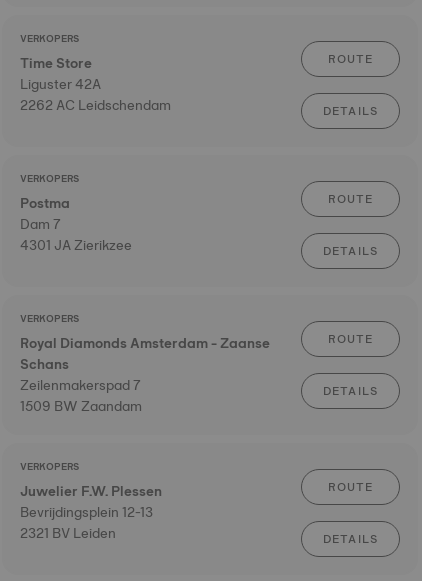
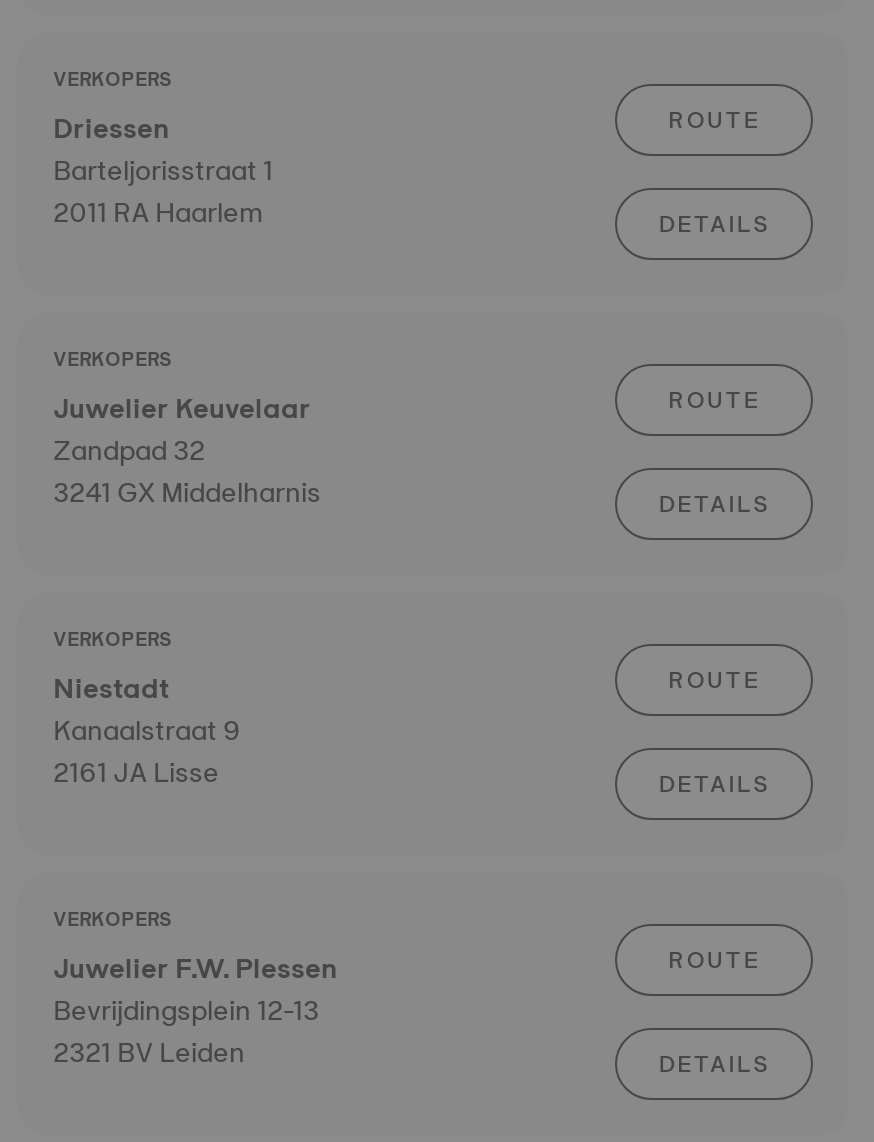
[20,51,171,117] Time Store | Liguster 42A | 2262 AC Leidschendam -> [53,104,273,236] Driessen | Barteljorisstraat 1 | 2011 RA Haarlem
[20,191,132,257] Postma | Dam 7 | 4301 JA Zierikzee -> [53,384,321,516] Juwelier Keuvelaar | Zandpad 32 | 3241 GX Middelharnis
[20,331,270,418] Royal Diamonds Amsterdam - Zaanse | Schans | Zeilenmakerspad 7 | 1509 BW Zaandam -> [53,664,241,796] Niestadt | Kanaalstraat 9 | 2161 JA Lisse

